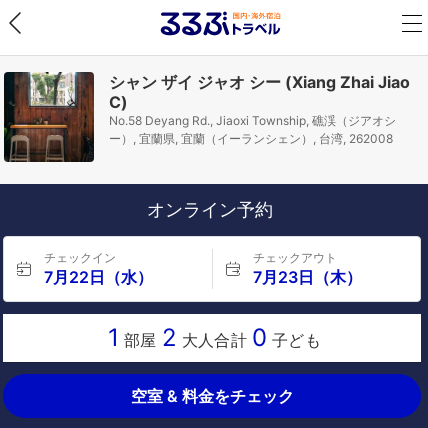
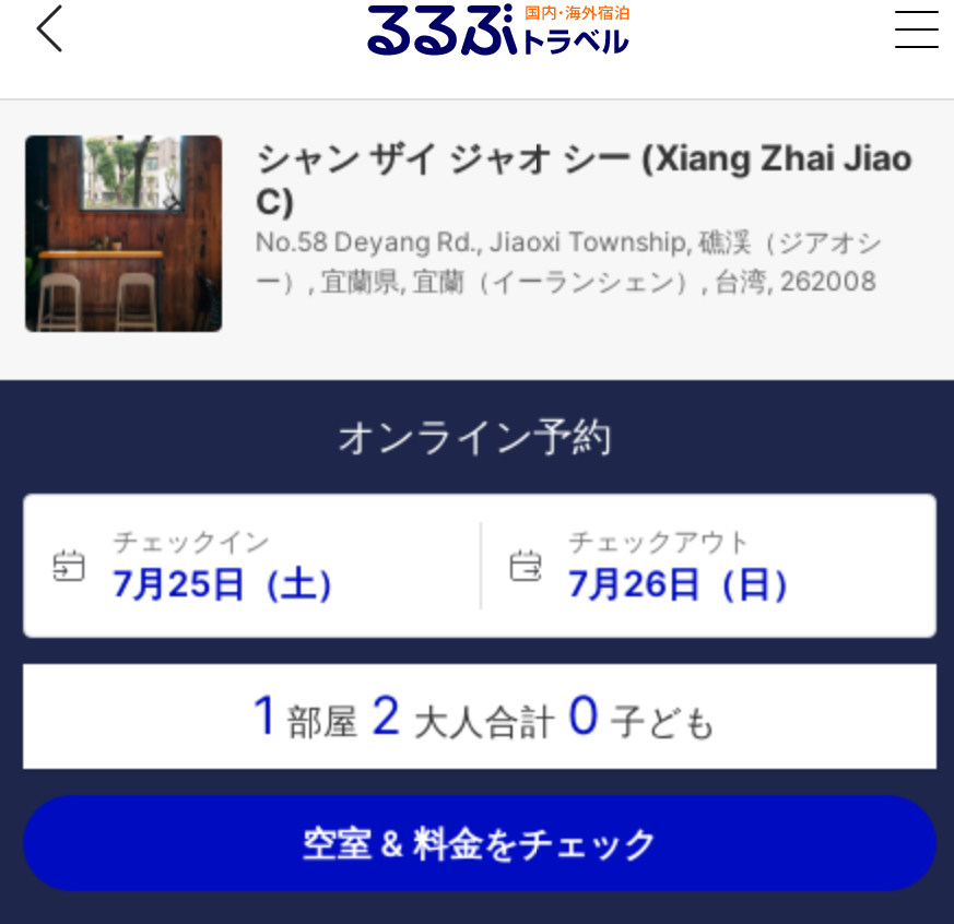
[44,267,153,287] 7月22日（水） -> [113,561,351,605] 7月25日（土）
[252,267,361,287] 7月23日（木） -> [568,561,806,605] 7月26日（日）

